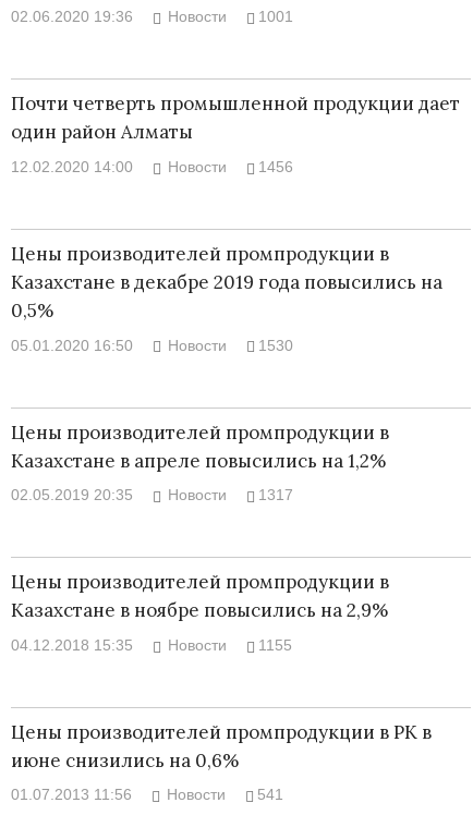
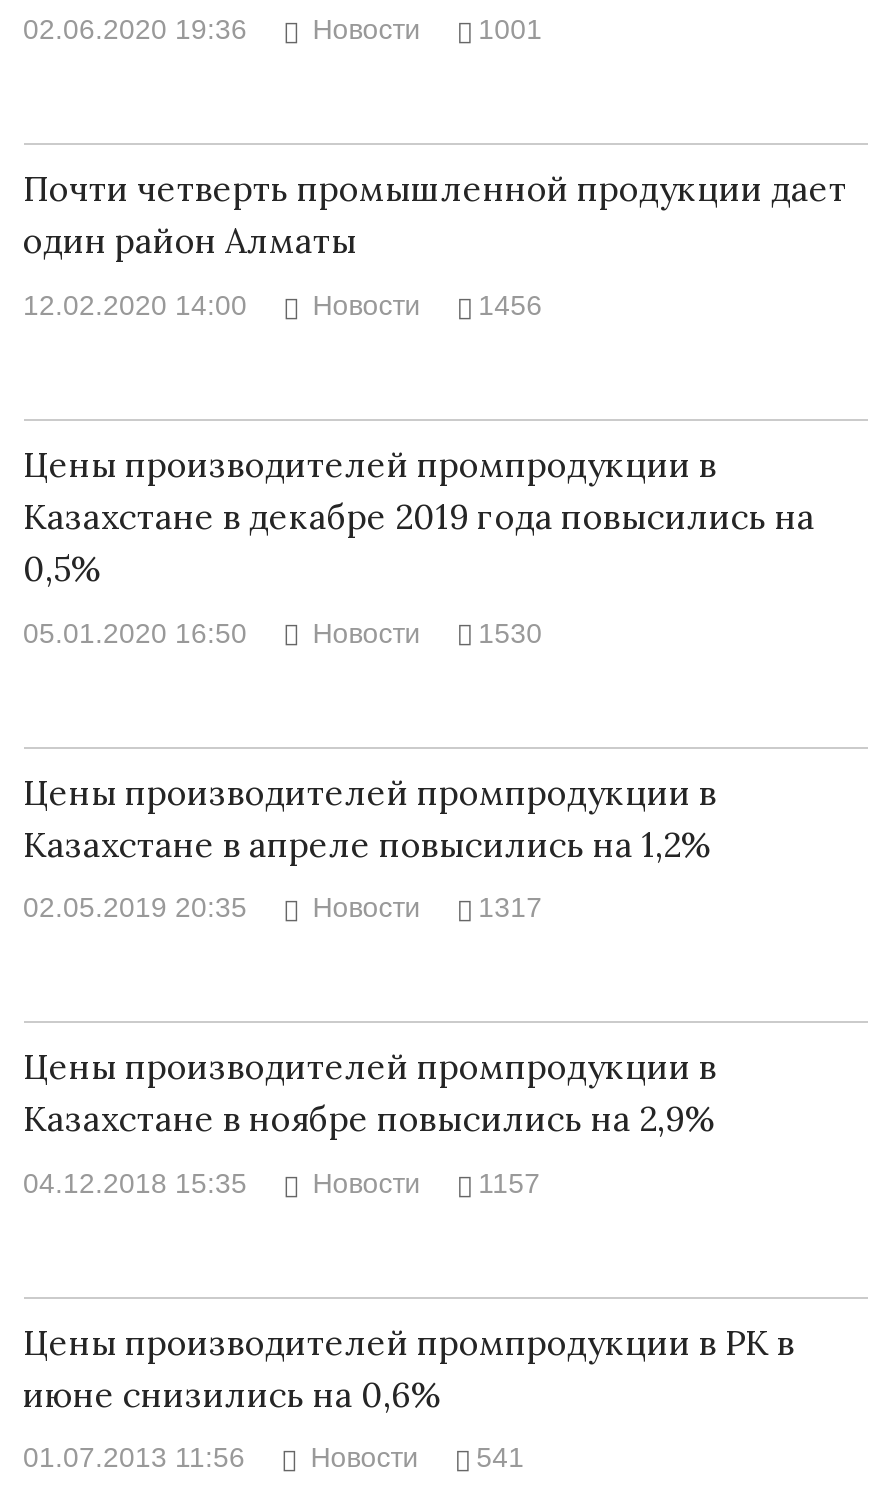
[168,636,292,654] Новости 1155 -> [313,1167,540,1199] Новости 1157

